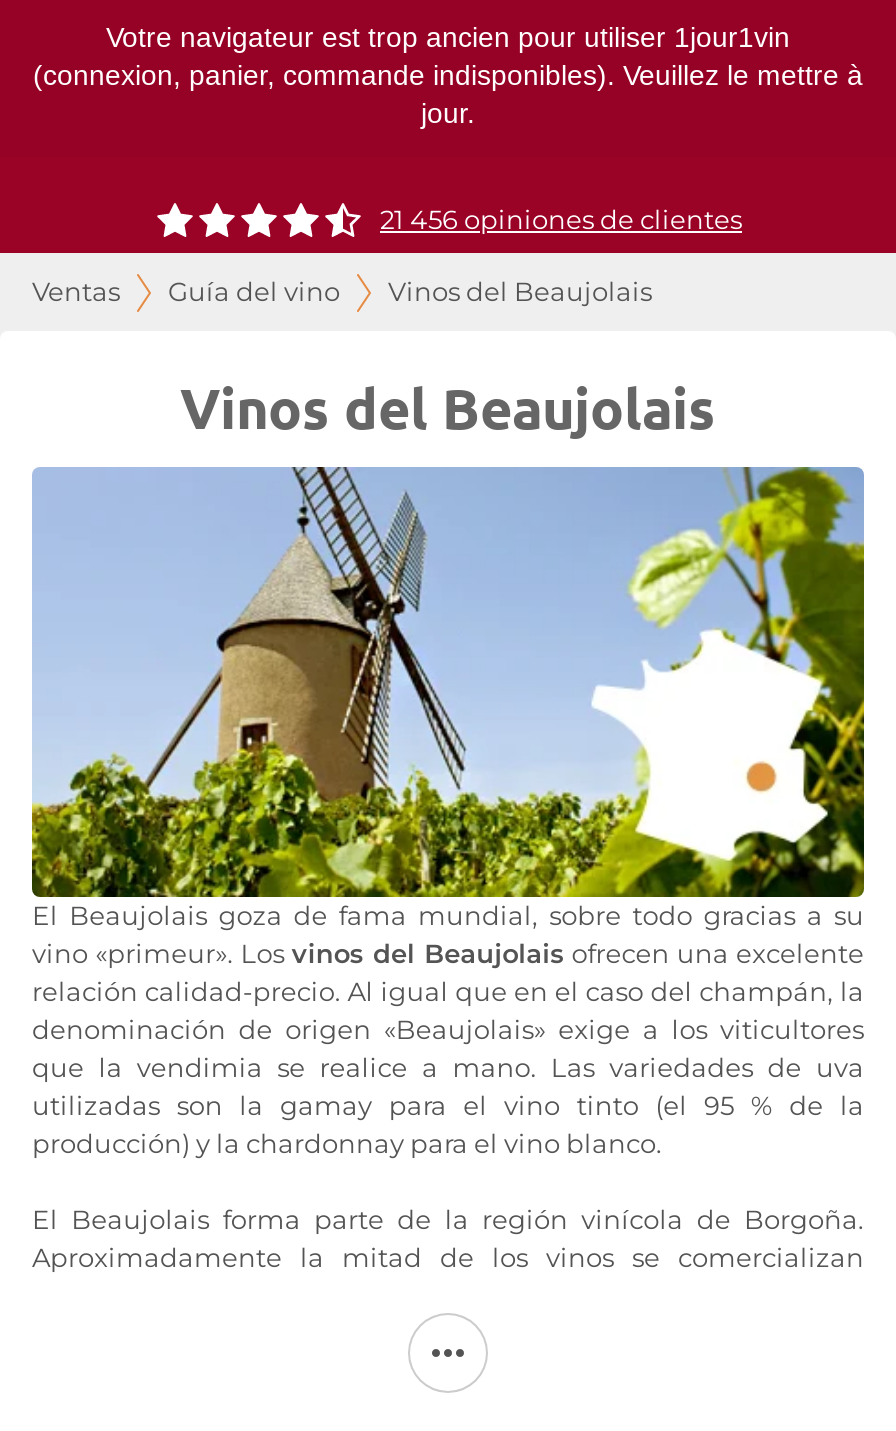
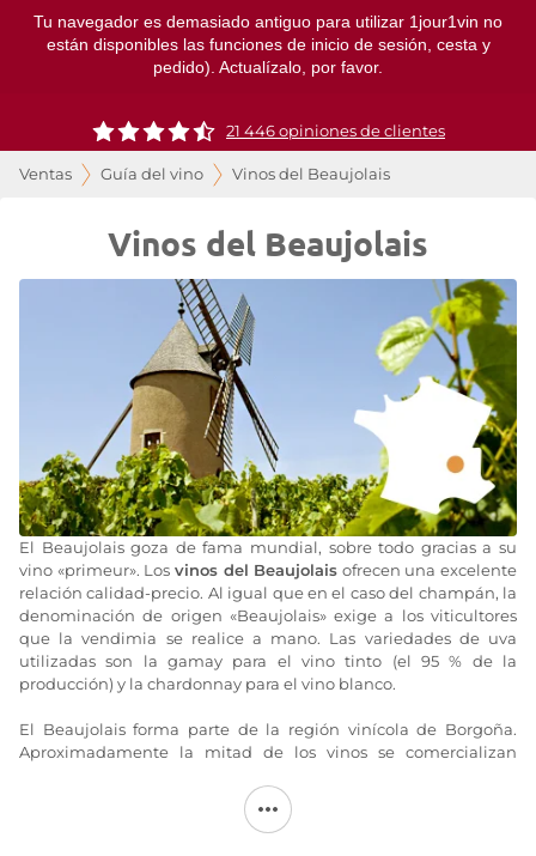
[33,21,863,129] Votre navigateur est trop ancien pour utiliser 1jour1vin | (connexion, panier, commande indisponibles). Veuillez le mettre à | jour. -> [33,12,502,77] Tu navegador es demasiado antiguo para utilizar 1jour1vin no | están disponibles las funciones de inicio de sesión, cesta y | pedido). Actualízalo, por favor.
[380,205,742,235] 21 456 opiniones de clientes -> [226,122,445,140] 21 446 opiniones de clientes

